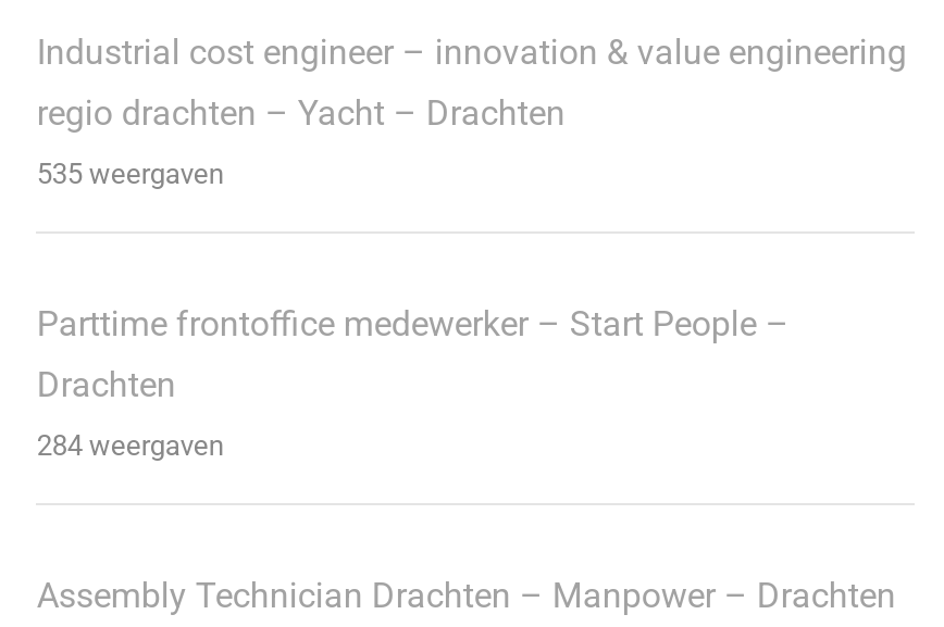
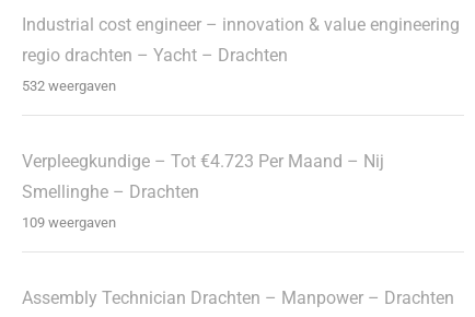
[37,156,224,189] 535 weergaven -> [22,78,116,94] 532 weergaven
[37,302,789,343] Parttime frontoffice medewerker – Start People – -> [22,151,385,172] Verpleegkundige – Tot €4.723 Per Maand – Nij
[37,363,176,404] Drachten -> [22,182,200,203] Smellinghe – Drachten
[37,428,224,461] 284 weergaven -> [22,215,116,231] 109 weergaven

